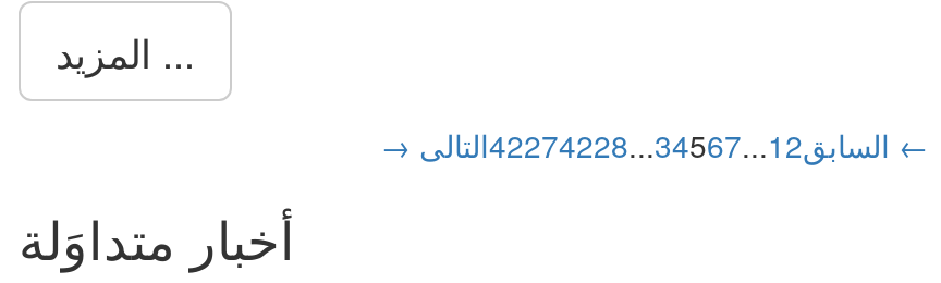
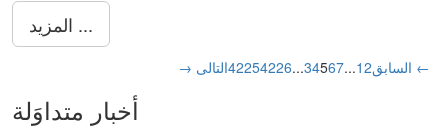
[489,123,628,167] 42274228 -> [228,57,292,77] 42254226

